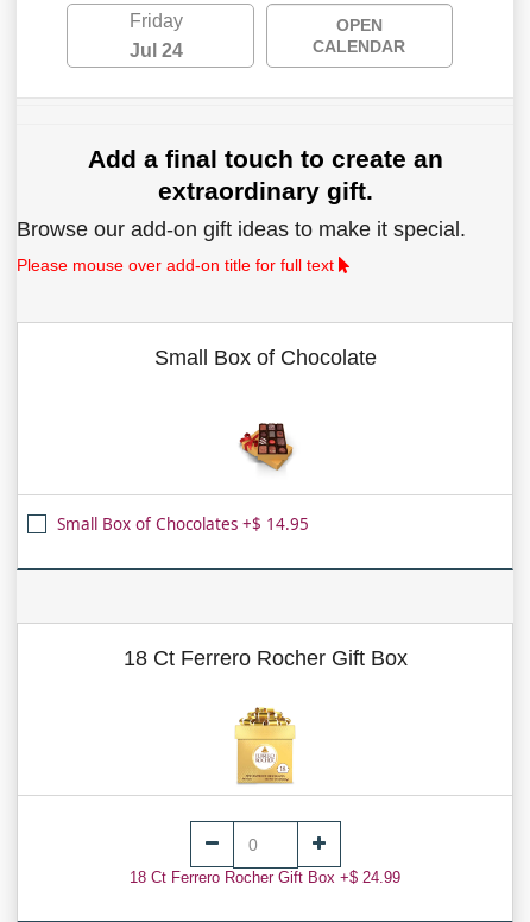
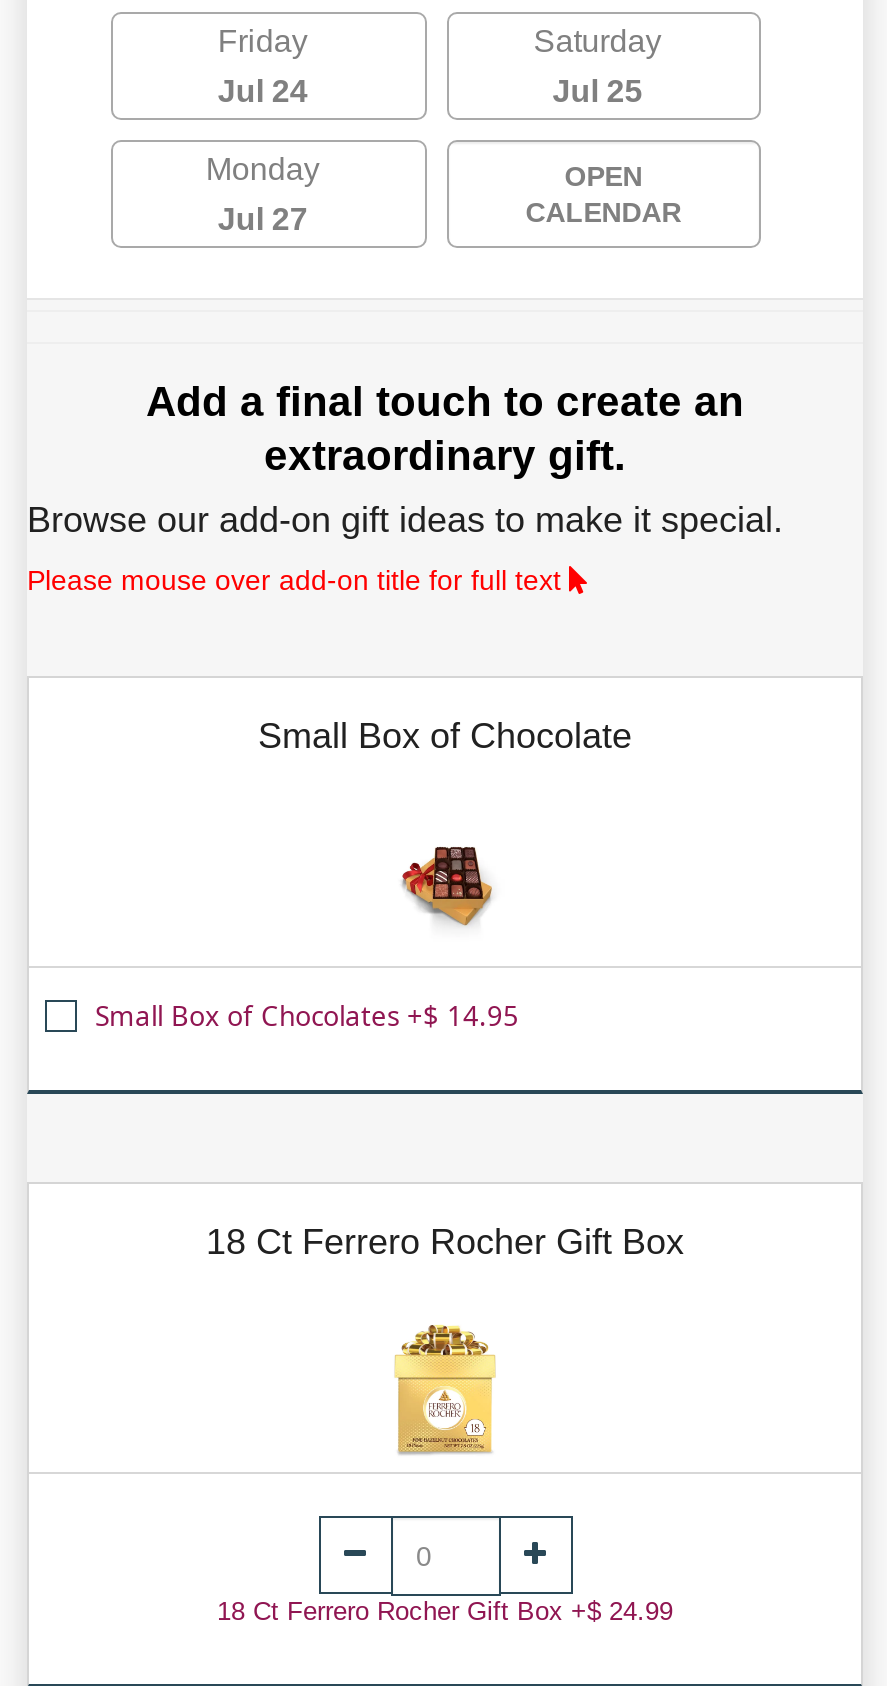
none -> [206,24,662,236] Saturday | Jul 25 | Monday | Jul 27

